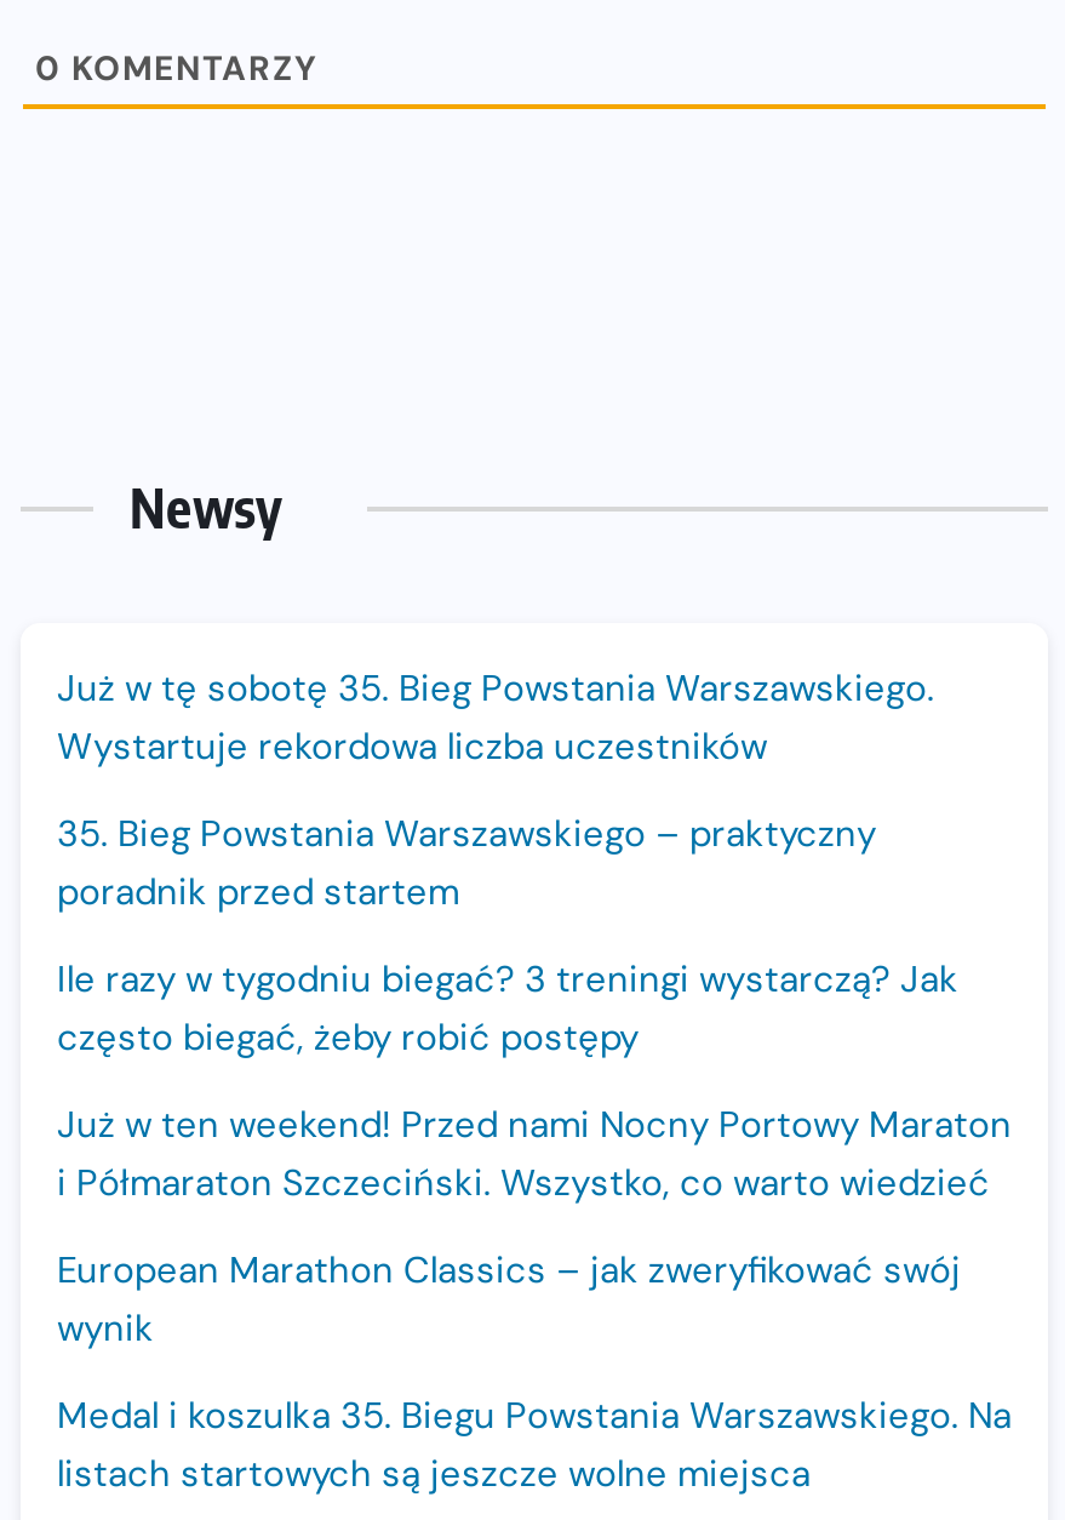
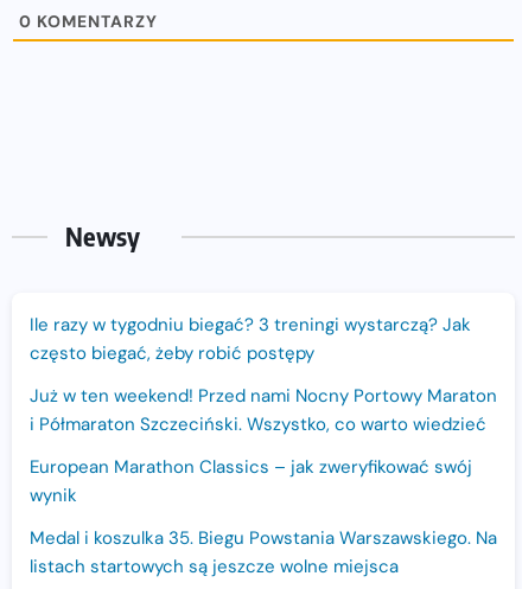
[57,664,934,916] Już w tę sobotę 35. Bieg Powstania Warszawskiego. | Wystartuje rekordowa liczba uczestników | 35. Bieg Powstania Warszawskiego – praktyczny | poradnik przed startem -> none

